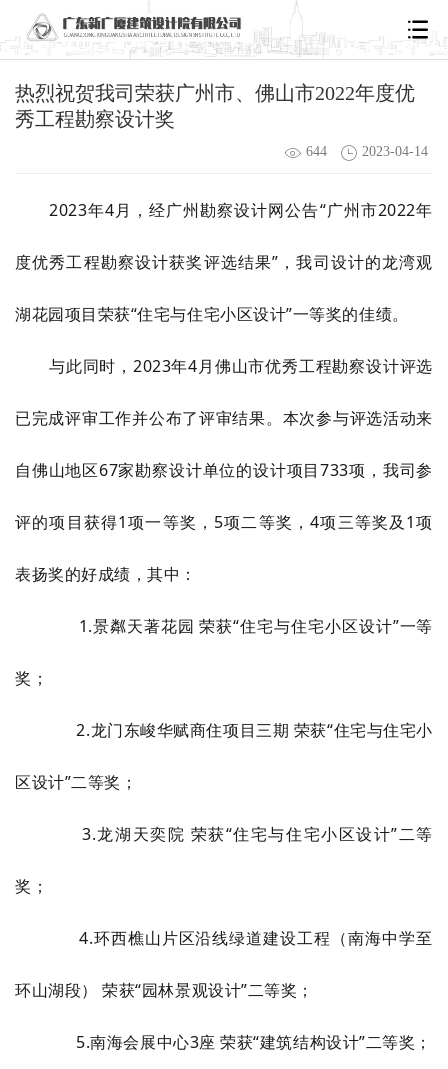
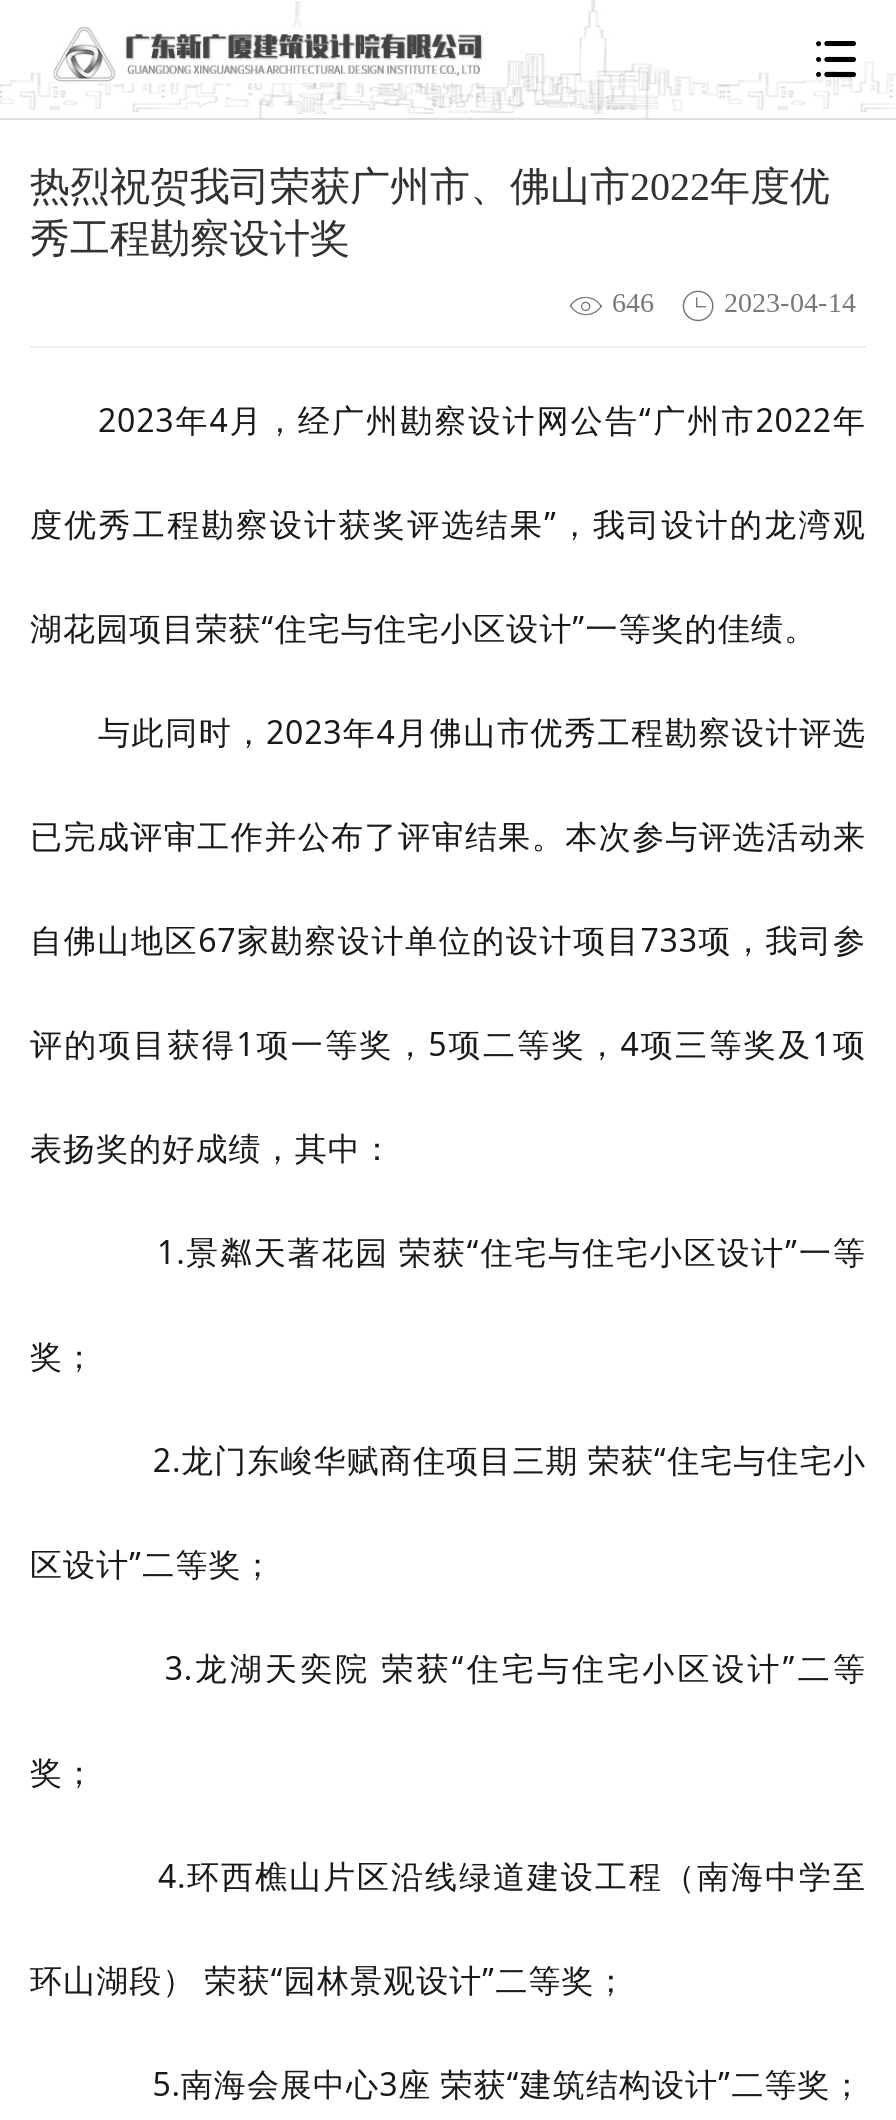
[306,144,327,159] 644 -> [612,288,654,318] 646

